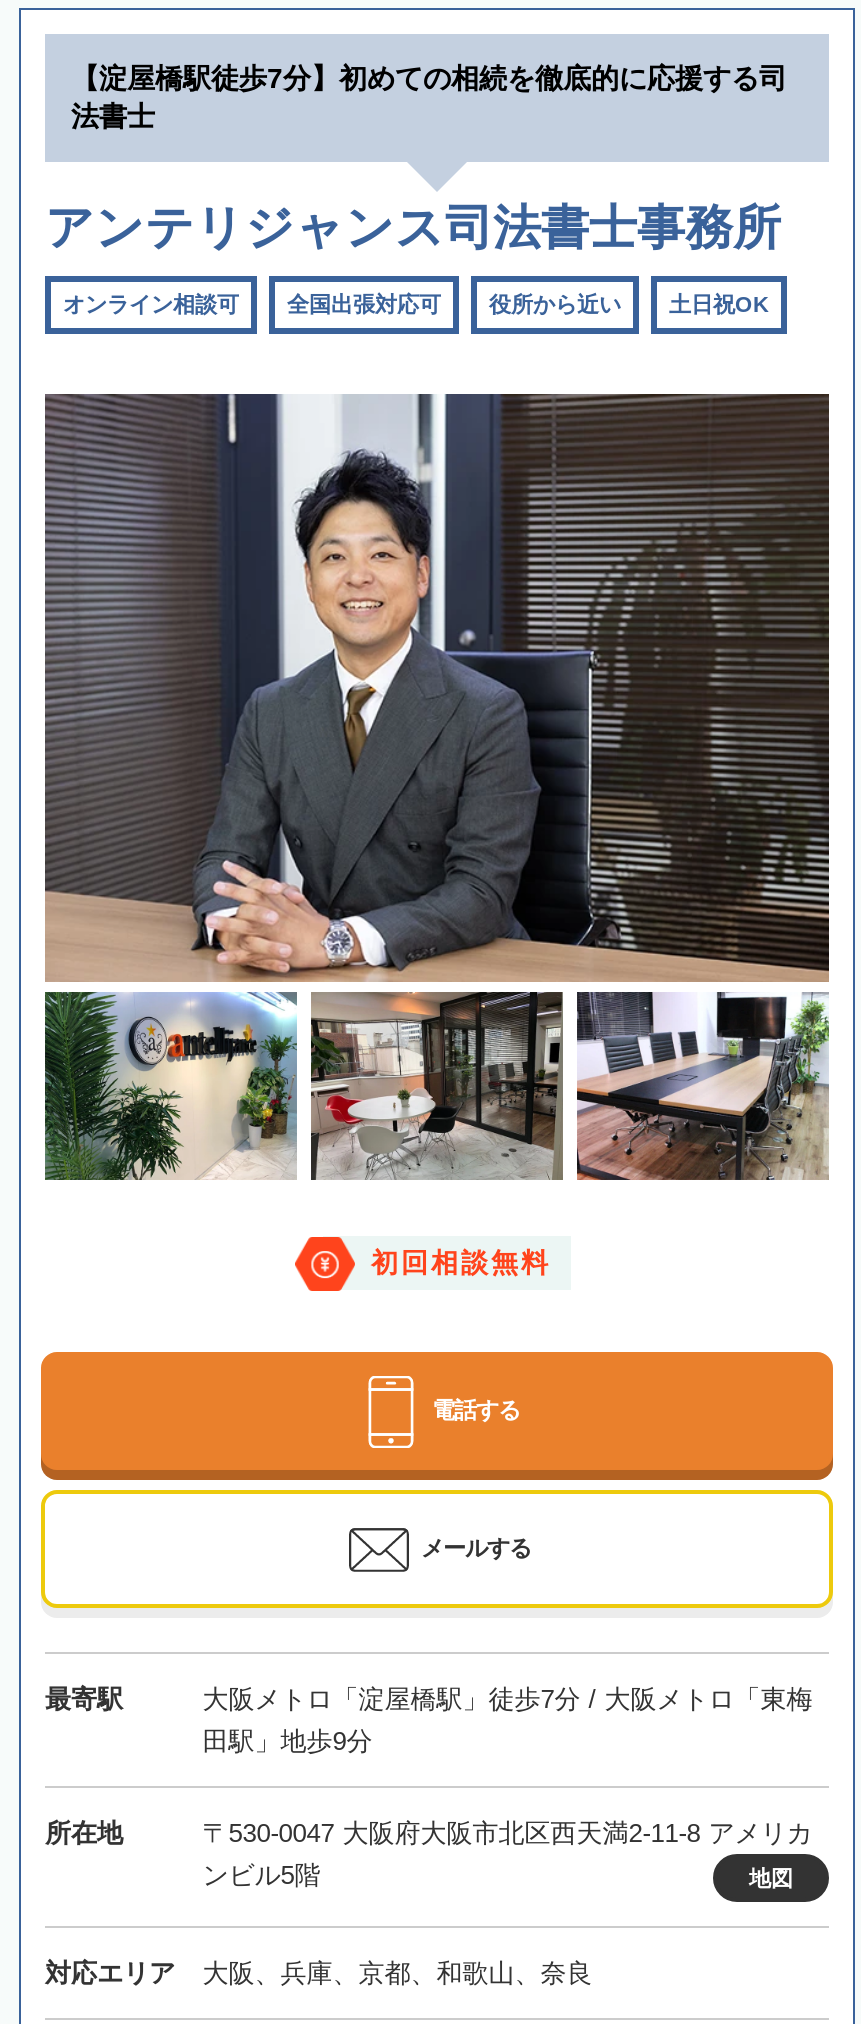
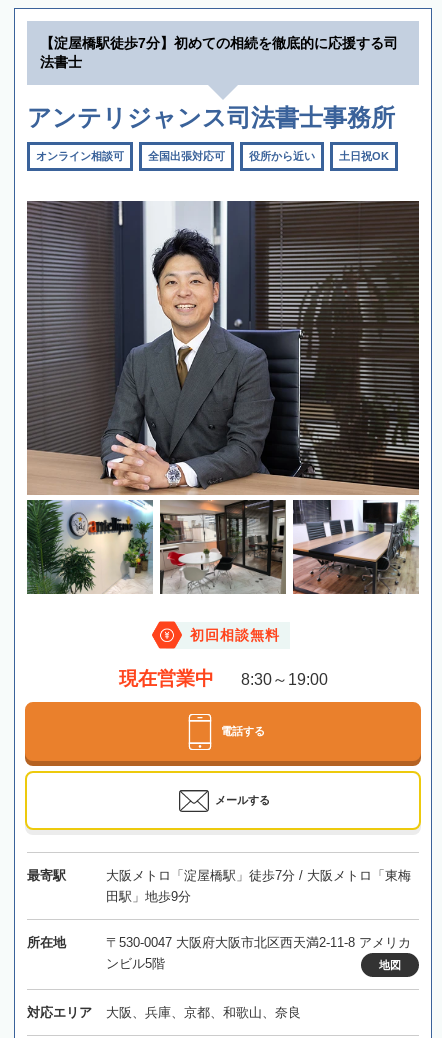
none -> [118,668,327,689] 現在営業中 | 8:30～19:00

